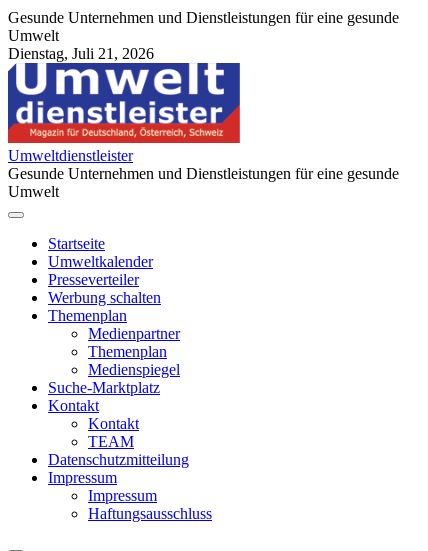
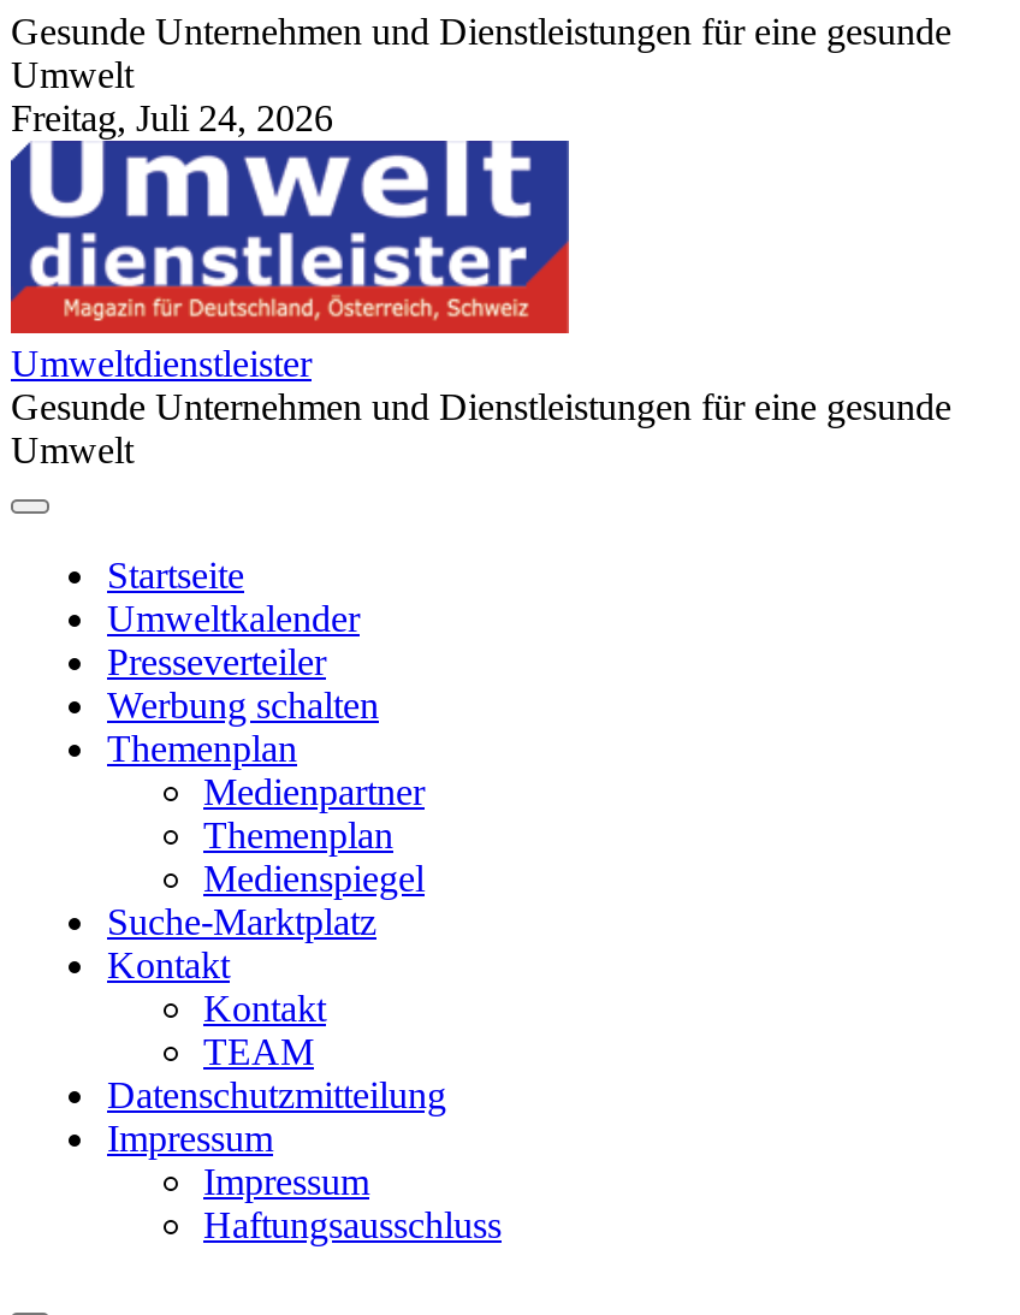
[8,45,154,62] Dienstag, Juli 21, 2026 -> [11,97,333,138] Freitag, Juli 24, 2026

